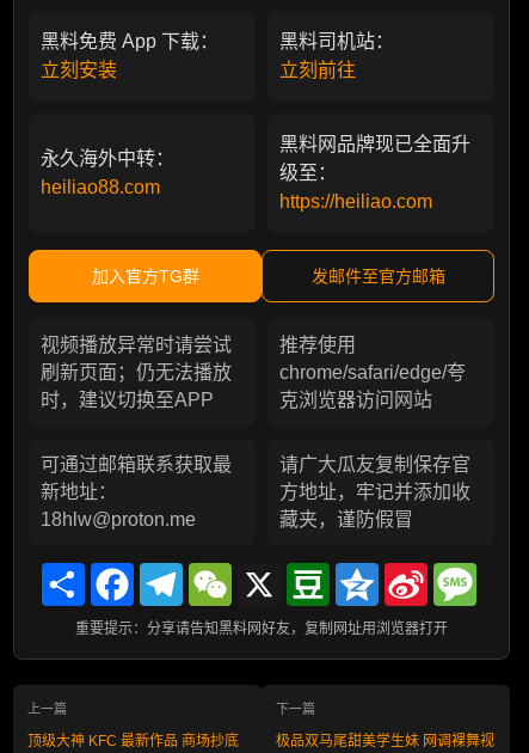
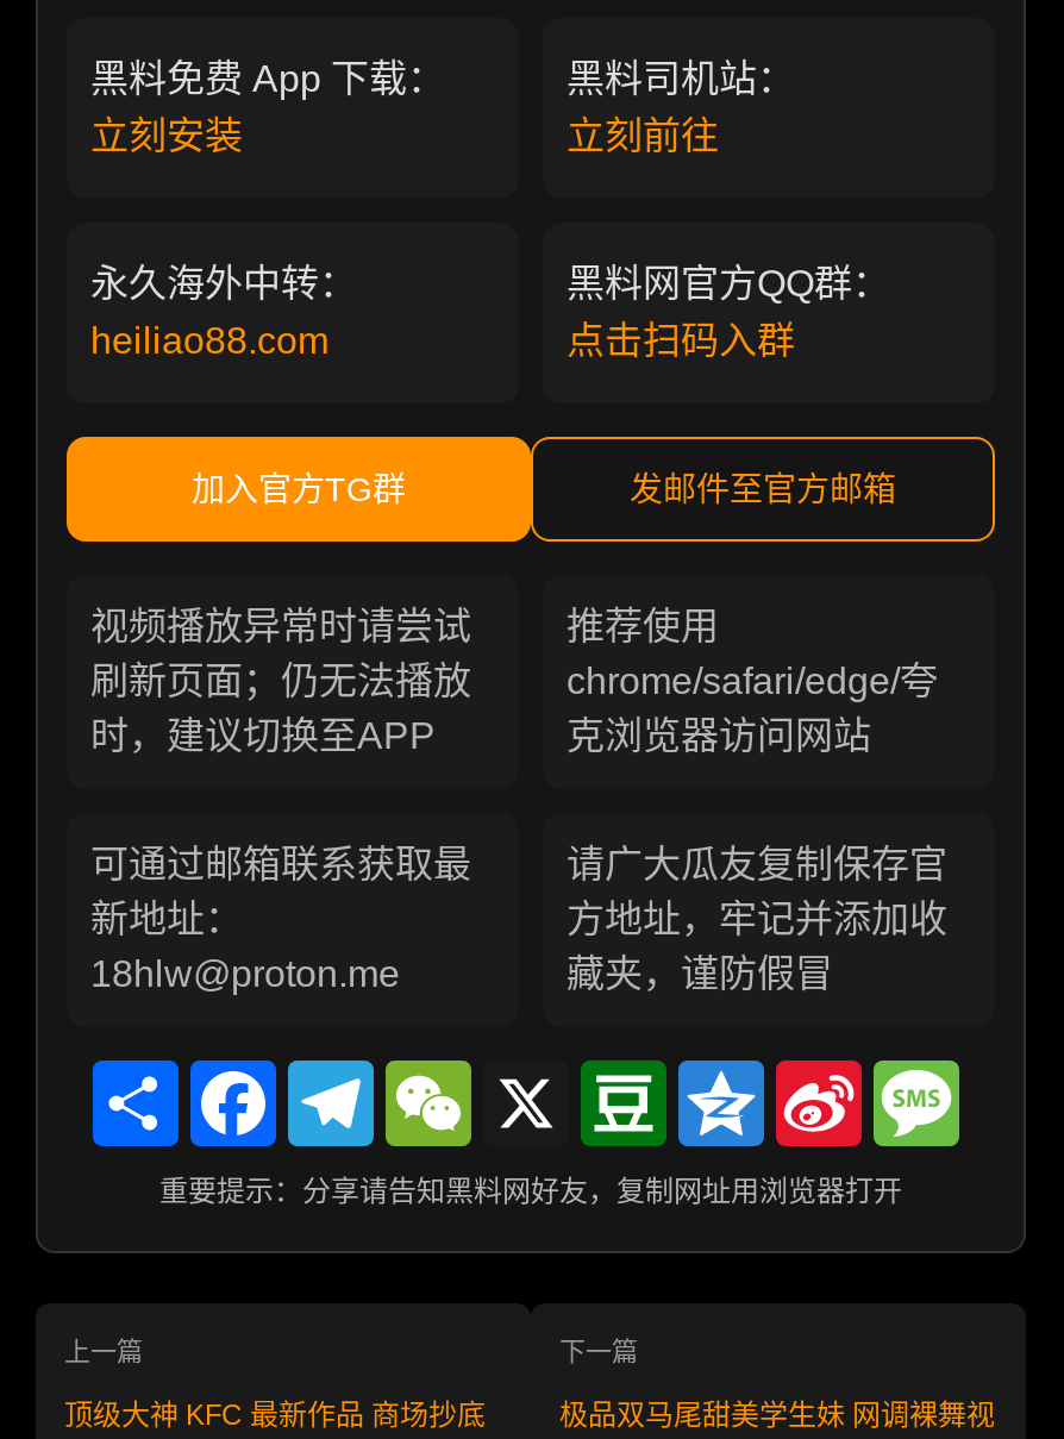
[279,134,470,211] 黑料网品牌现已全面升 | 级至： | https://heiliao.com -> [567,262,890,360] 黑料网官方QQ群： | 点击扫码入群

